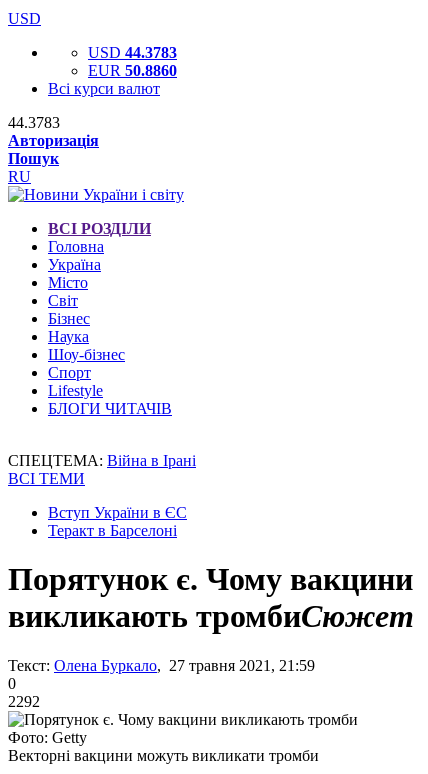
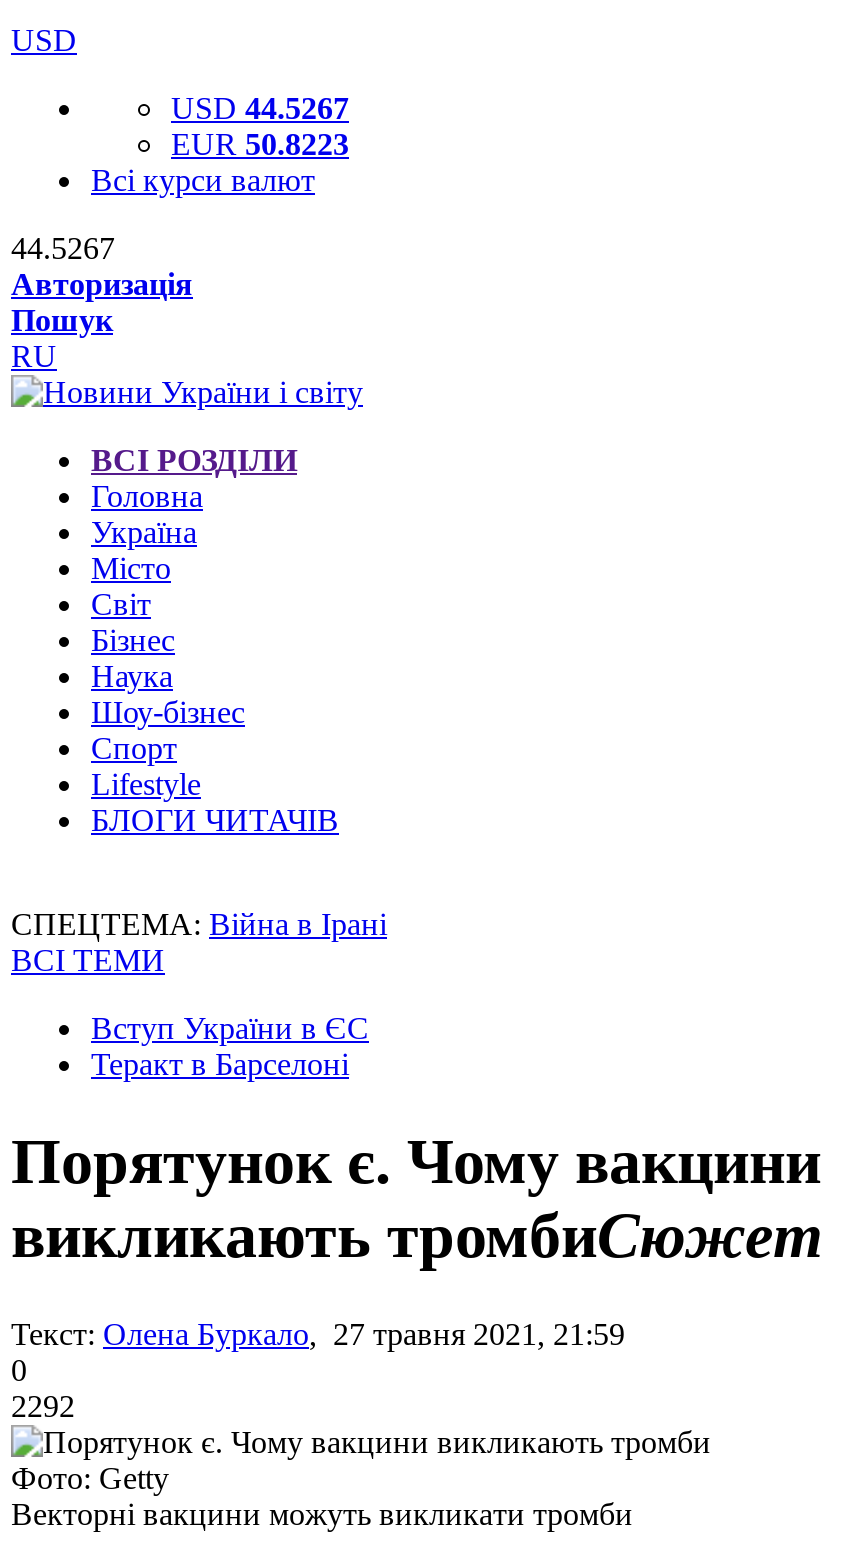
[88,44,177,61] USD 44.3783 -> [171,91,349,125] USD 44.5267
[88,62,177,79] EUR 50.8860 -> [171,127,349,161] EUR 50.8223
[8,114,60,131] 44.3783 -> [11,231,115,265] 44.5267

